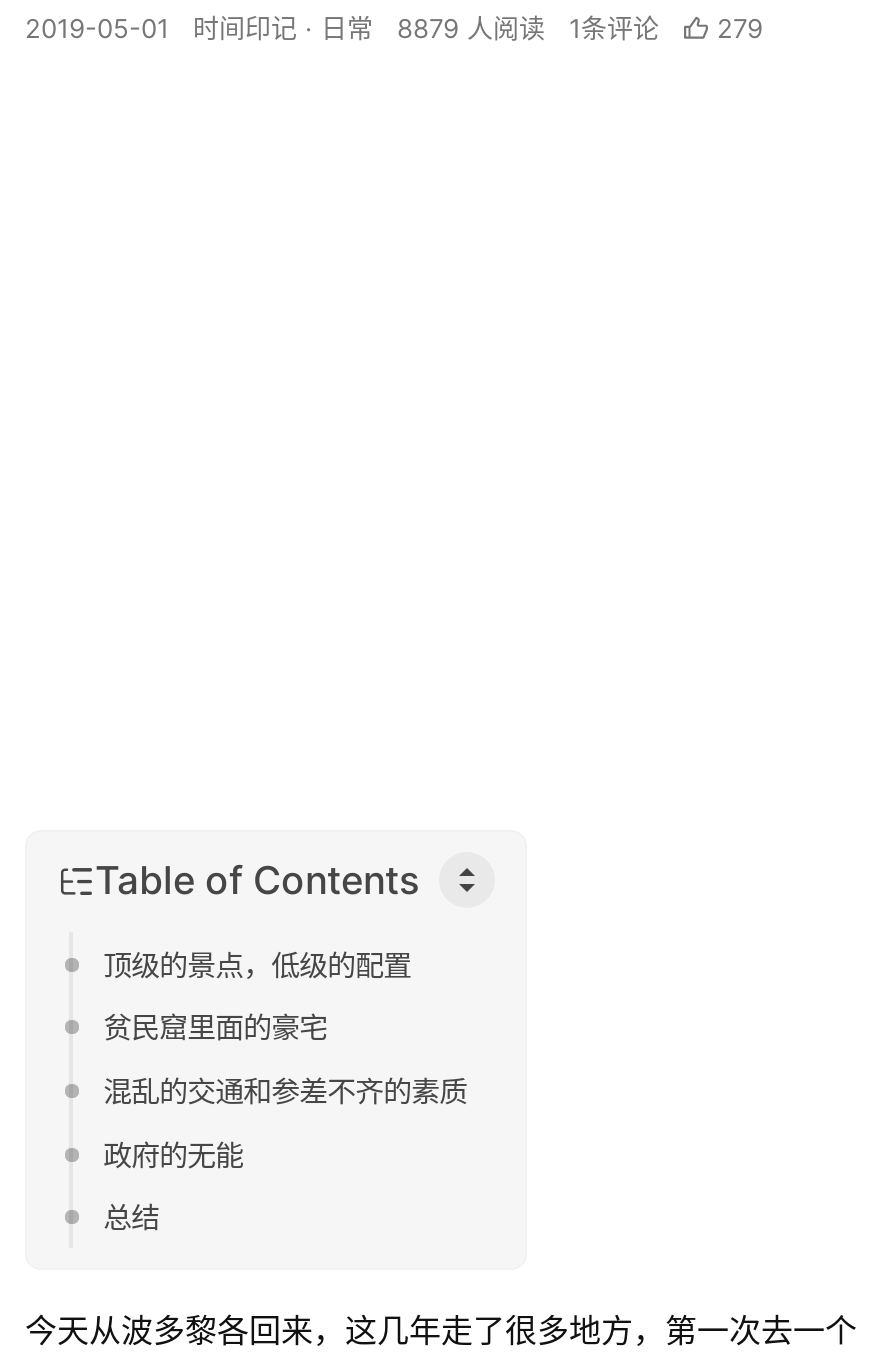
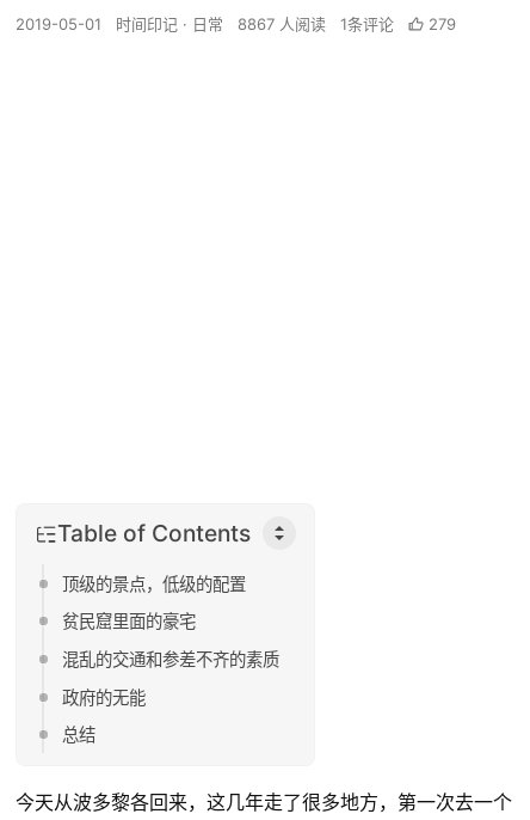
[397,12,667,44] 8879 人阅读 1条评论 -> [238,15,399,34] 8867 人阅读 1条评论

